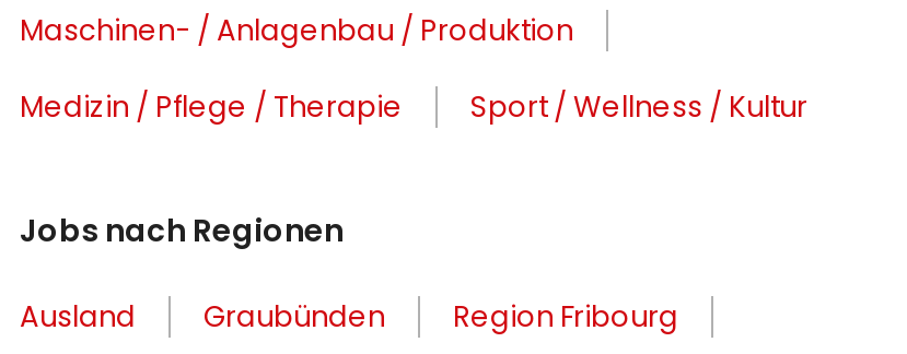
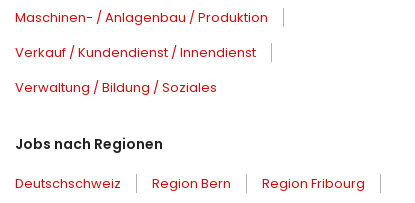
[20,87,807,128] Medizin / Pflege / Therapie | Sport / Wellness / Kultur -> [15,43,256,97] Verkauf / Kundendienst / Innendienst | Verwaltung / Bildung / Soziales
[20,297,385,338] Ausland | Graubünden -> [15,174,231,193] Deutschschweiz | Region Bern

